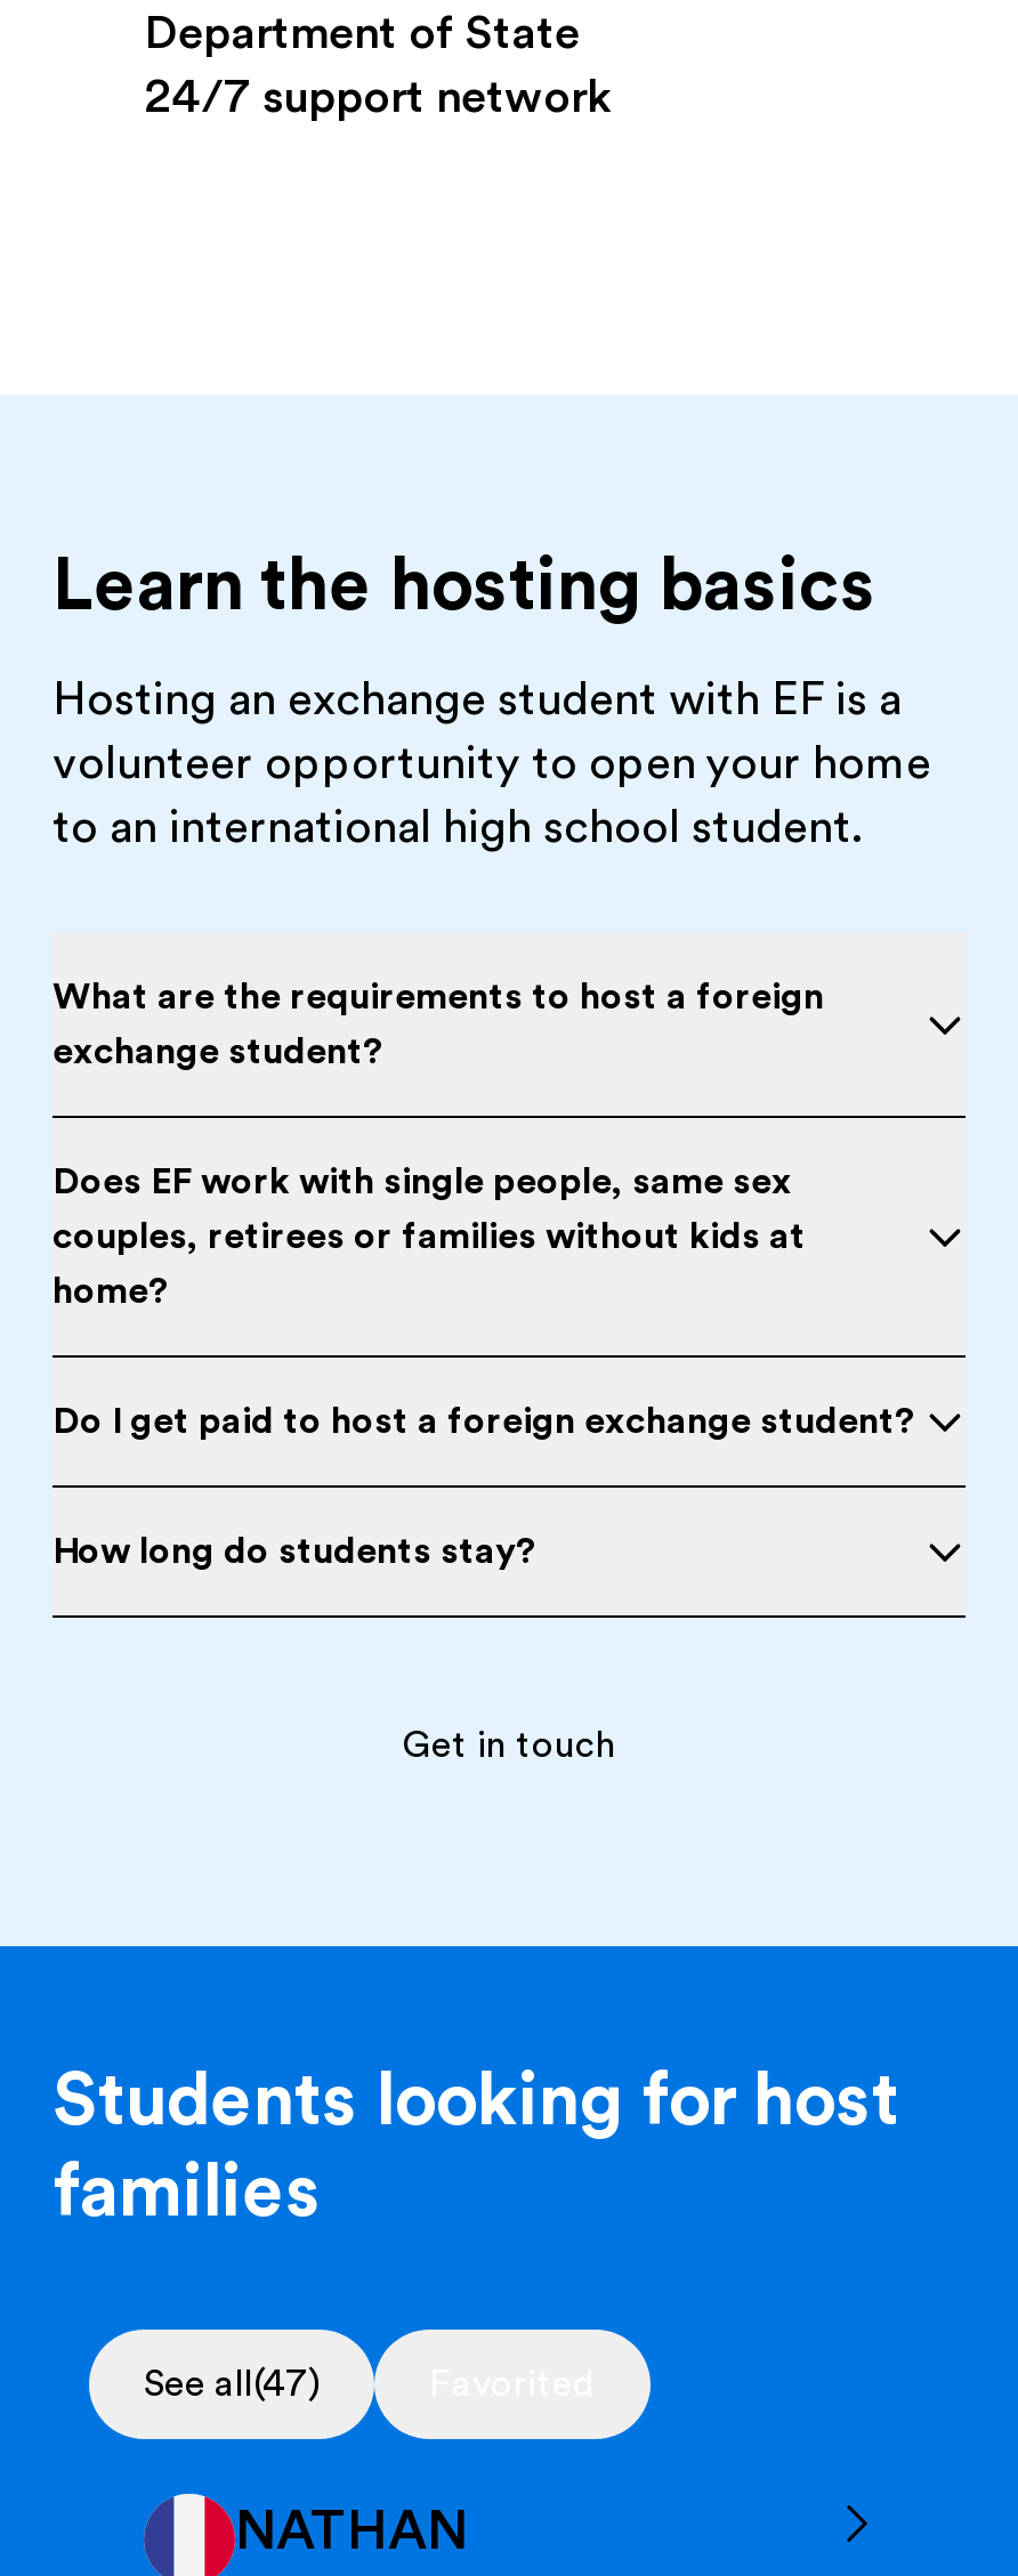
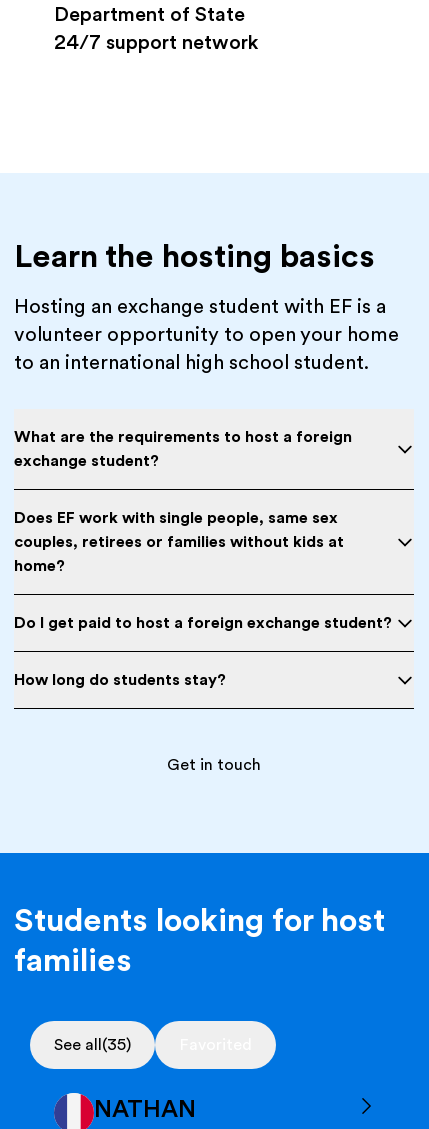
[144,2364,320,2405] See all(47) -> [54,1036,131,1054] See all(35)

